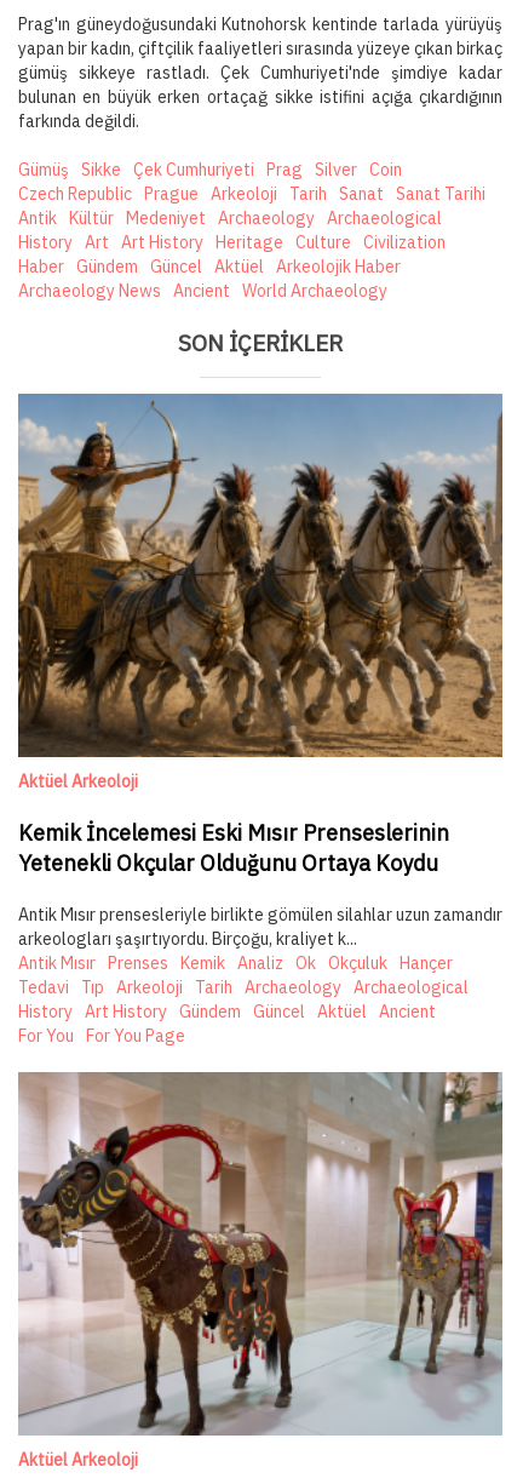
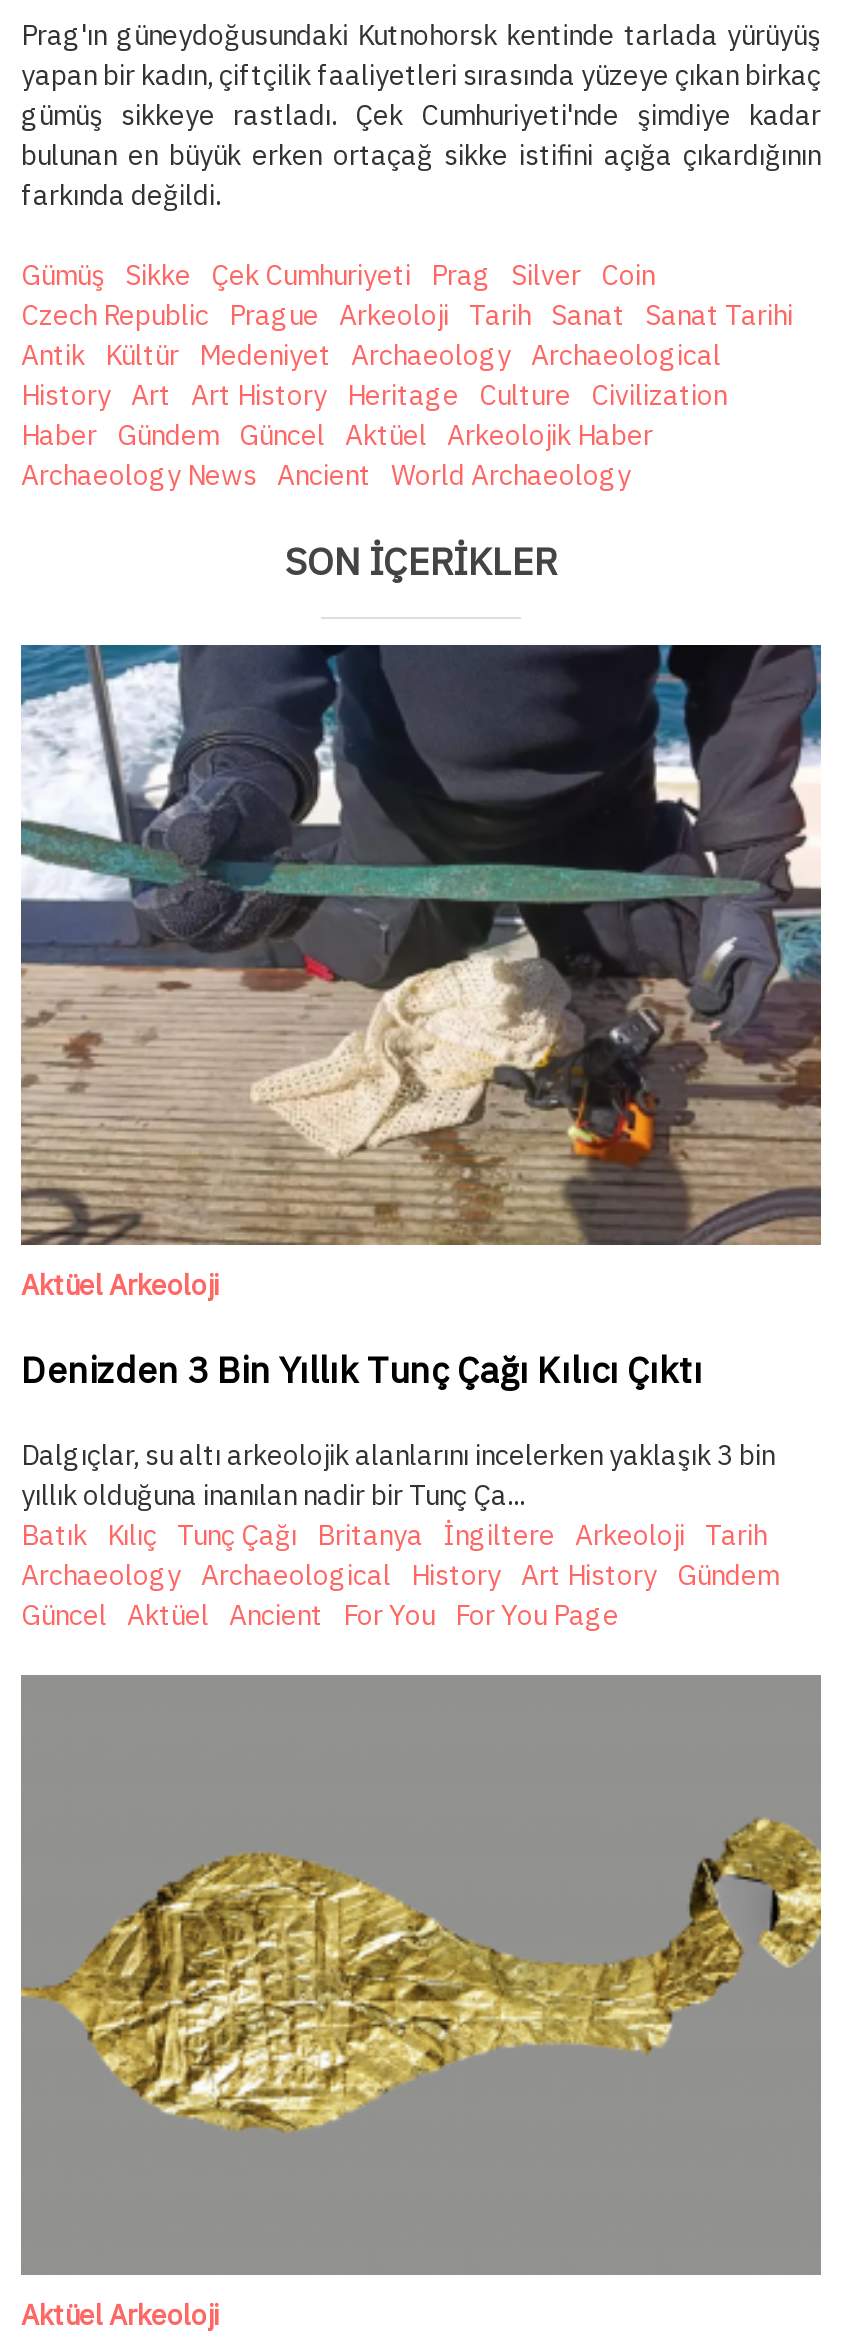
[17,393,504,758] [image] -> [19,643,823,1247] [image]
[18,819,449,877] Kemik İncelemesi Eski Mısır Prenseslerinin | Yetenekli Okçular Olduğunu Ortaya Koydu -> [21,1346,703,1392] Denizden 3 Bin Yıllık Tunç Çağı Kılıcı Çıktı
[18,903,502,1046] Antik Mısır prensesleriyle birlikte gömülen silahlar uzun zamandır | arkeologları şaşırtıyordu. Birçoğu, kraliyet k... | Antik Mısır Prenses Kemik Analiz Ok Okçuluk Hançer | Tedavi Tıp Arkeoloji Tarih Archaeology Archaeological | History Art History Gündem Güncel Aktüel Ancient | For You For You Page -> [21,1436,779,1632] Dalgıçlar, su altı arkeolojik alanlarını incelerken yaklaşık 3 bin | yıllık olduğuna inanılan nadir bir Tunç Ça... | Batık Kılıç Tunç Çağı Britanya İngiltere Arkeoloji Tarih | Archaeology Archaeological History Art History Gündem | Güncel Aktüel Ancient For You For You Page
[18,1072,501,1436] [image] -> [21,1675,821,2273] [image]

